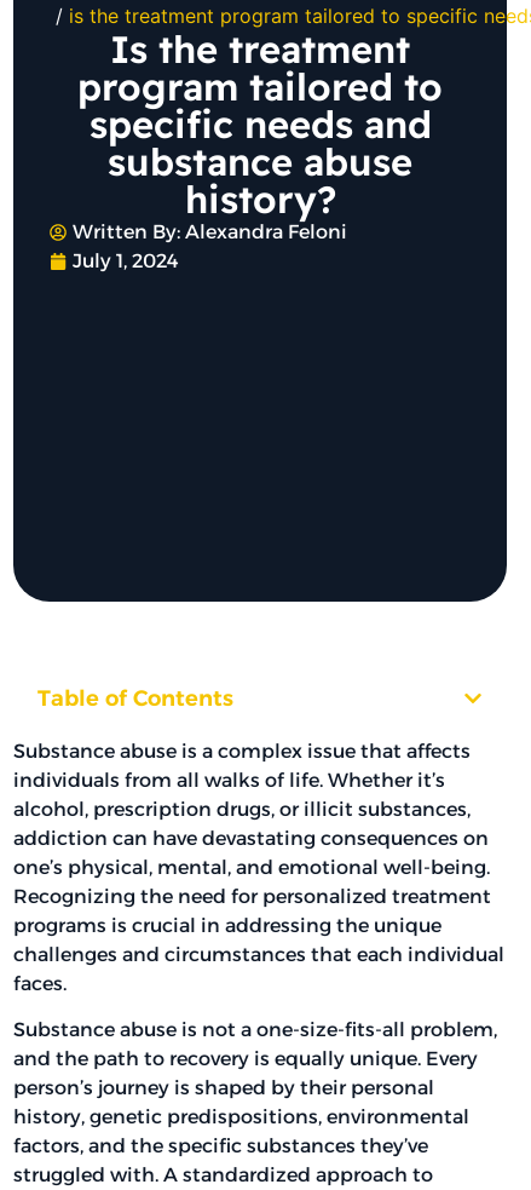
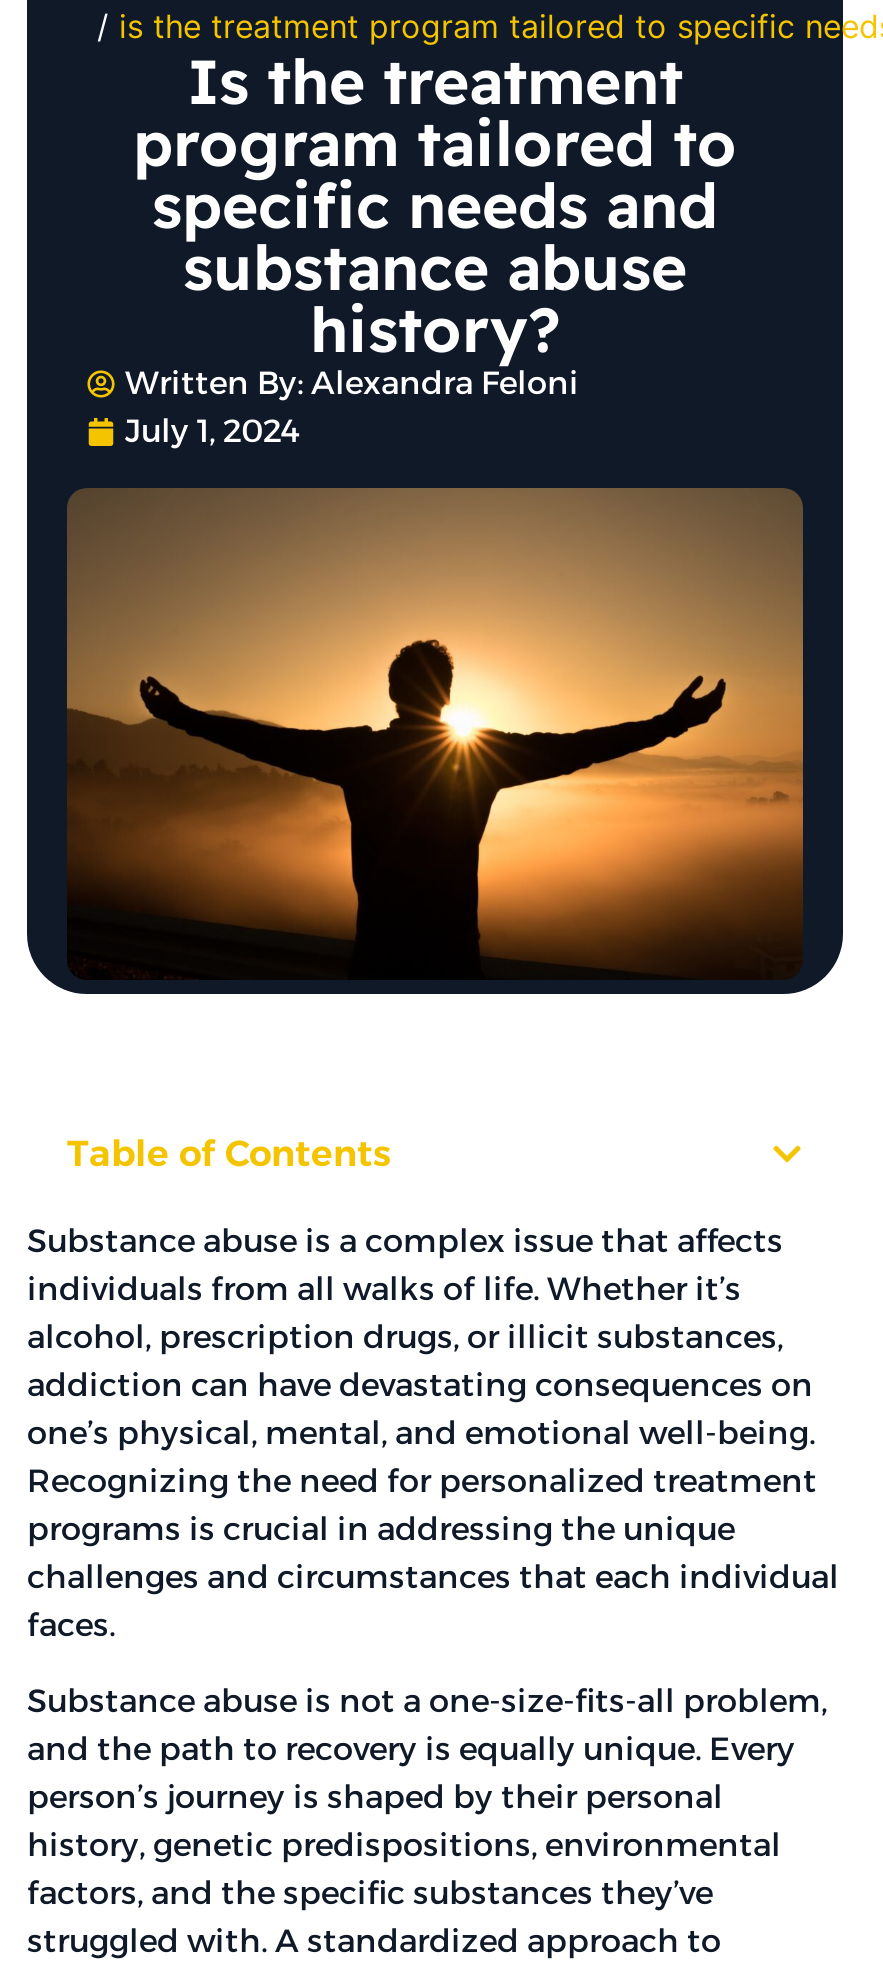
none -> [65,486,805,978] [image]

